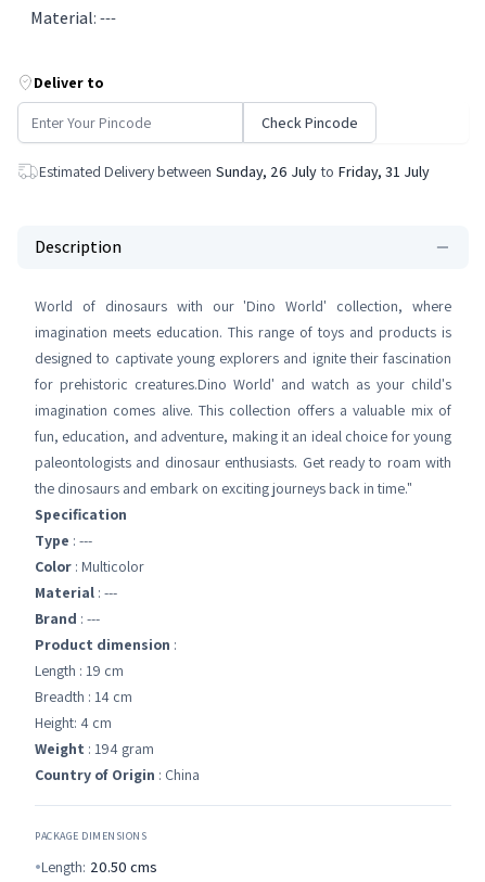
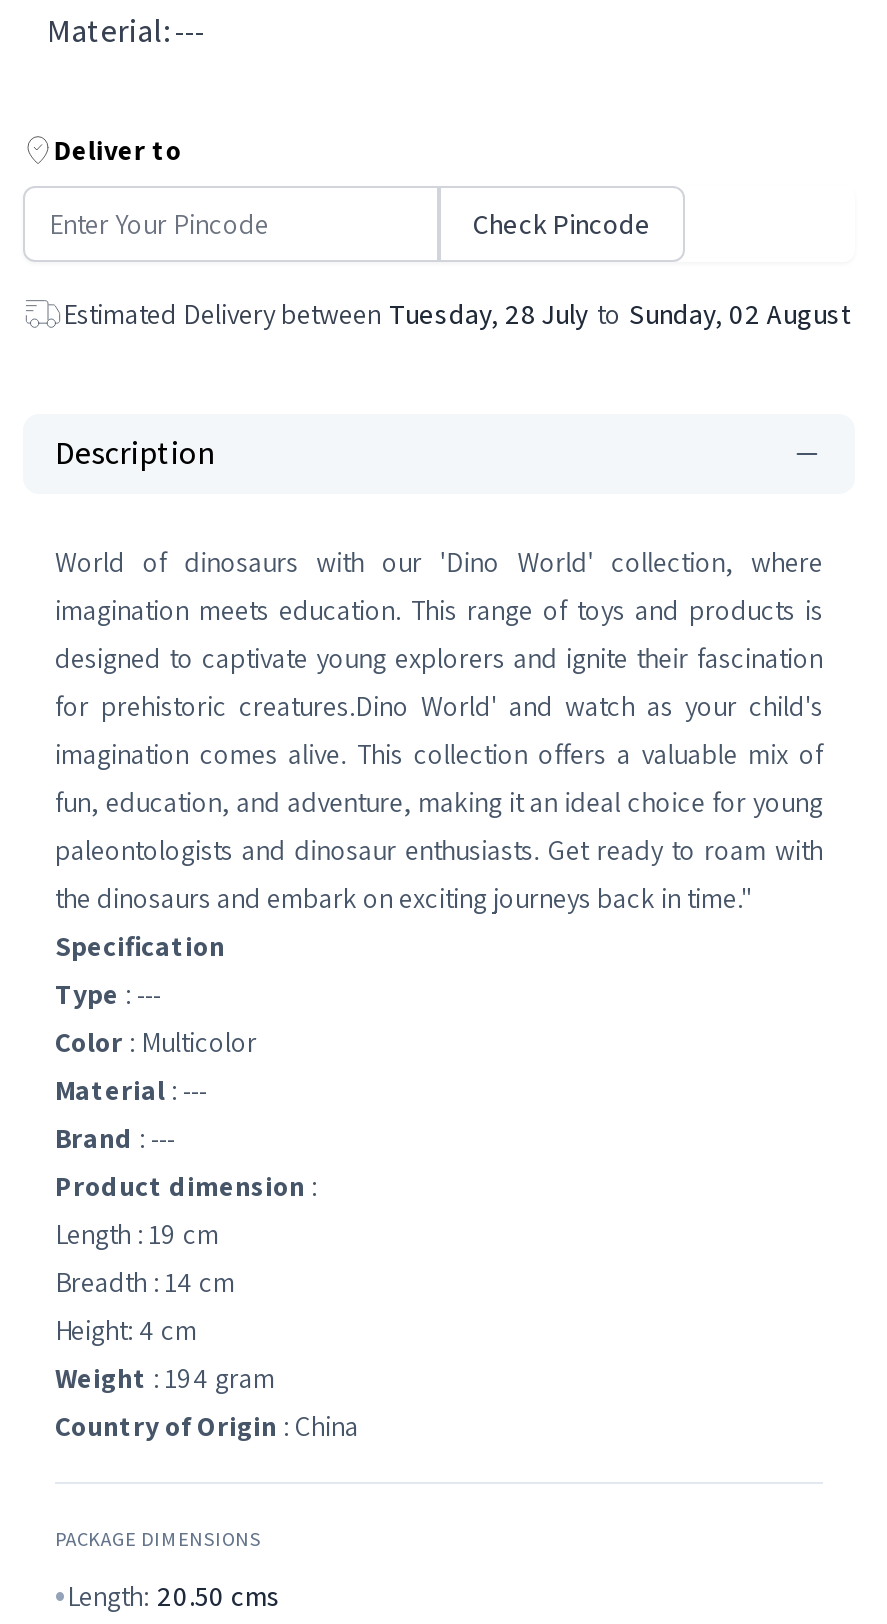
[39,162,430,181] Estimated Delivery between Sunday, 26 July to Friday, 31 July -> [63,296,851,332] Estimated Delivery between Tuesday, 28 July to Sunday, 02 August

